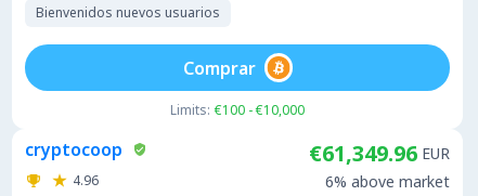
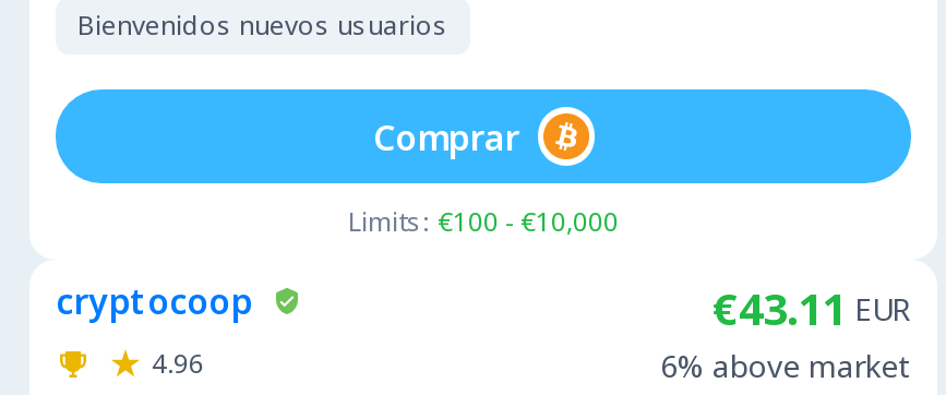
[309,139,450,168] €61,349.96 EUR -> [713,279,911,338] €43.11 EUR

